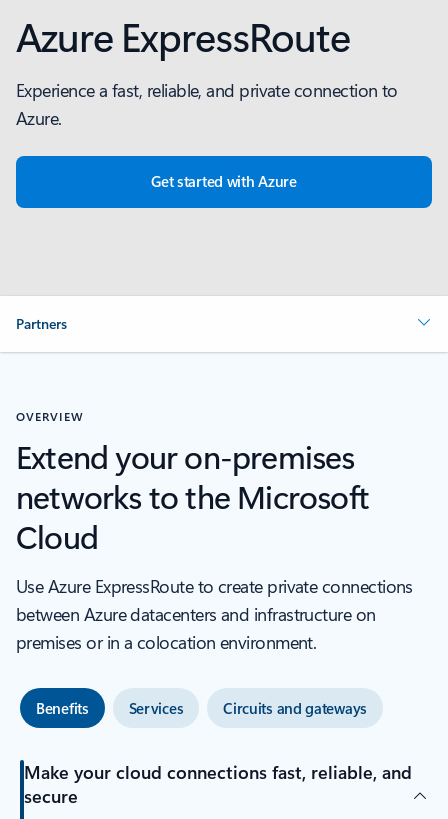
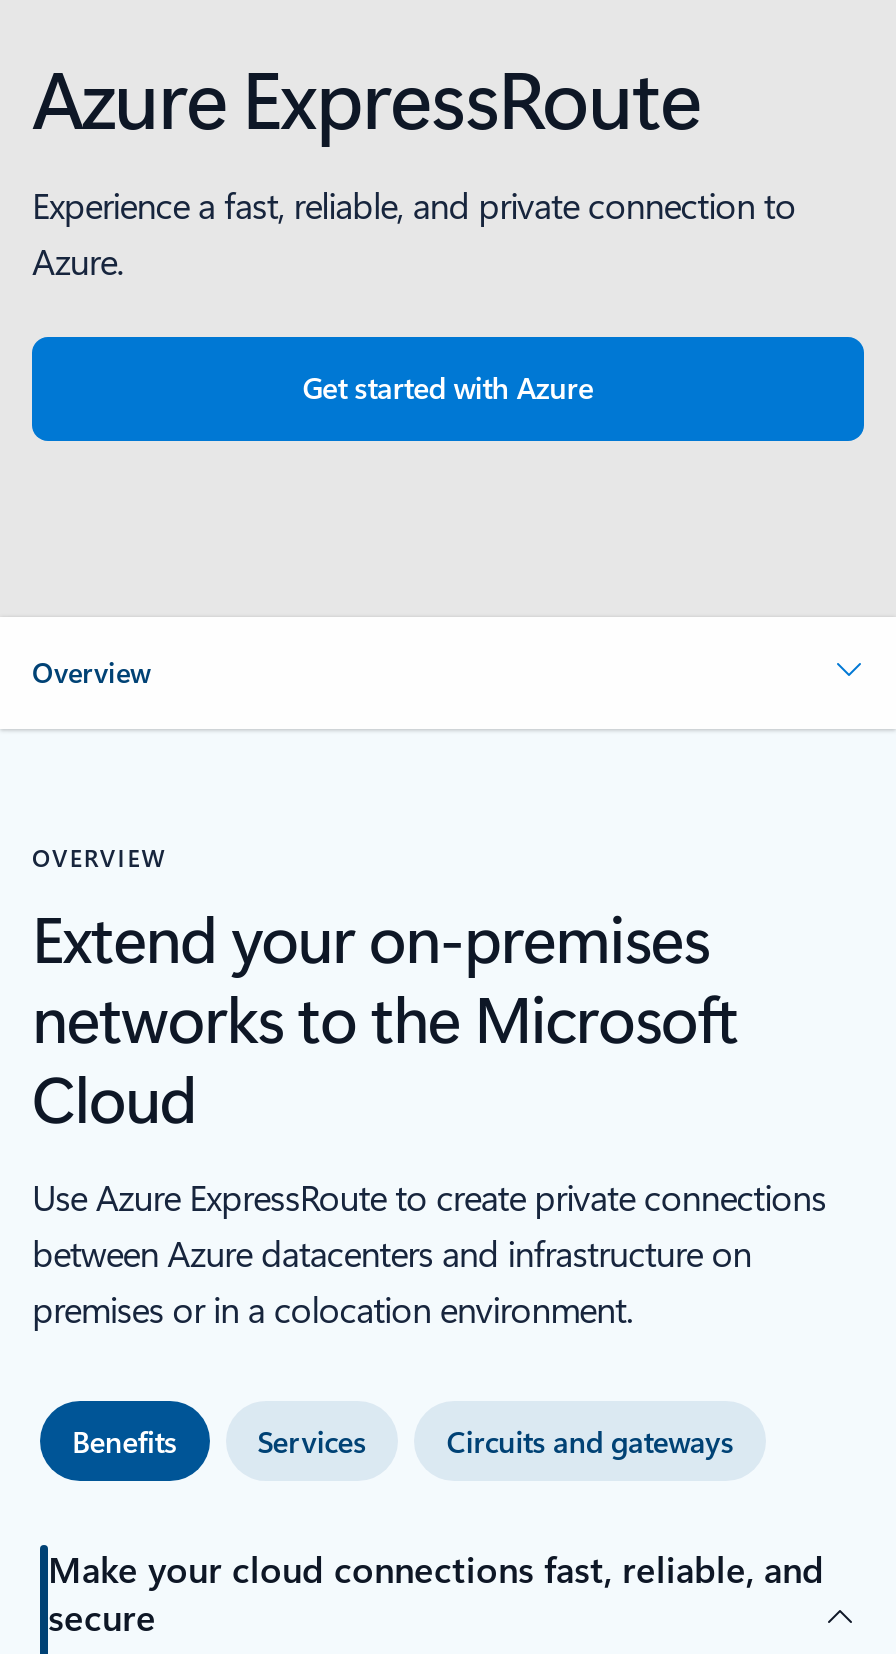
[16,314,67,333] Partners -> [32,653,152,691] Overview

